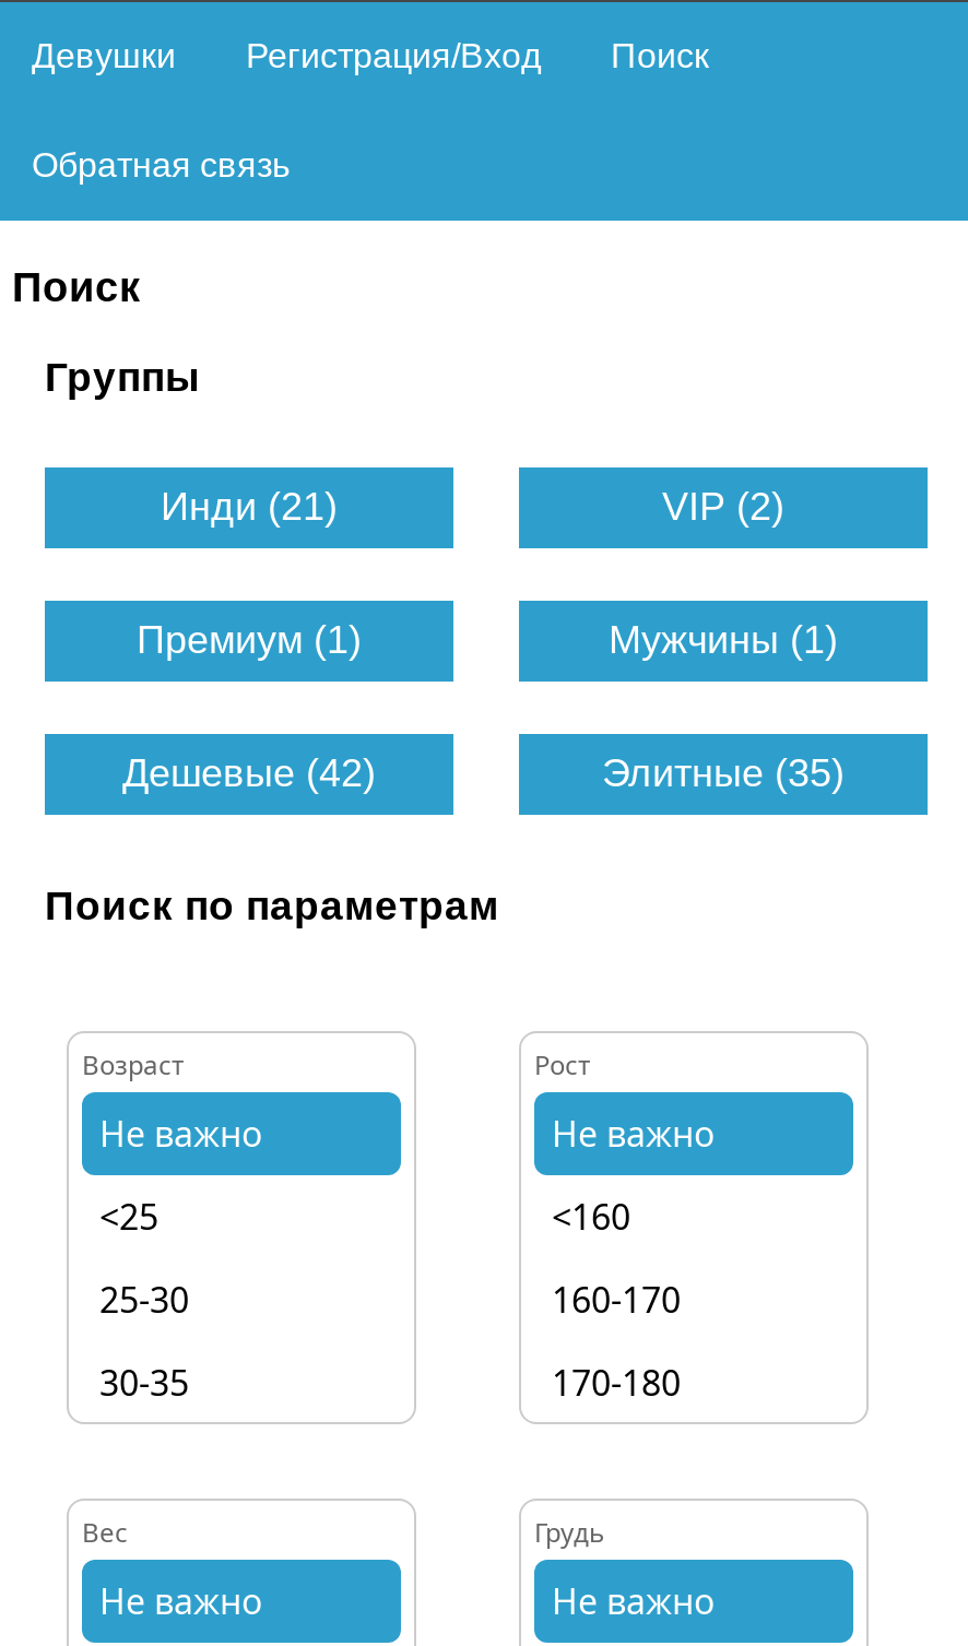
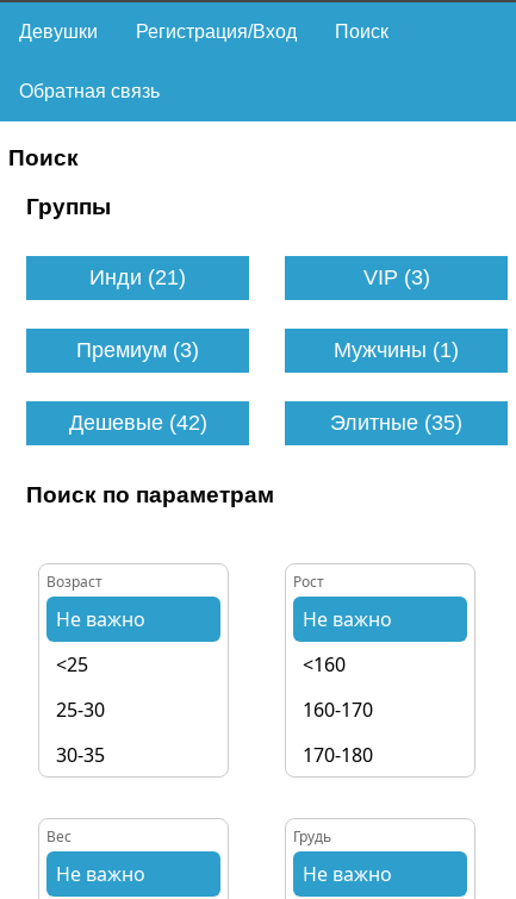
[662,486,784,529] VIP (2) -> [363,266,430,290] VIP (3)
[137,619,362,663] Премиум (1) -> [76,339,199,362] Премиум (3)

